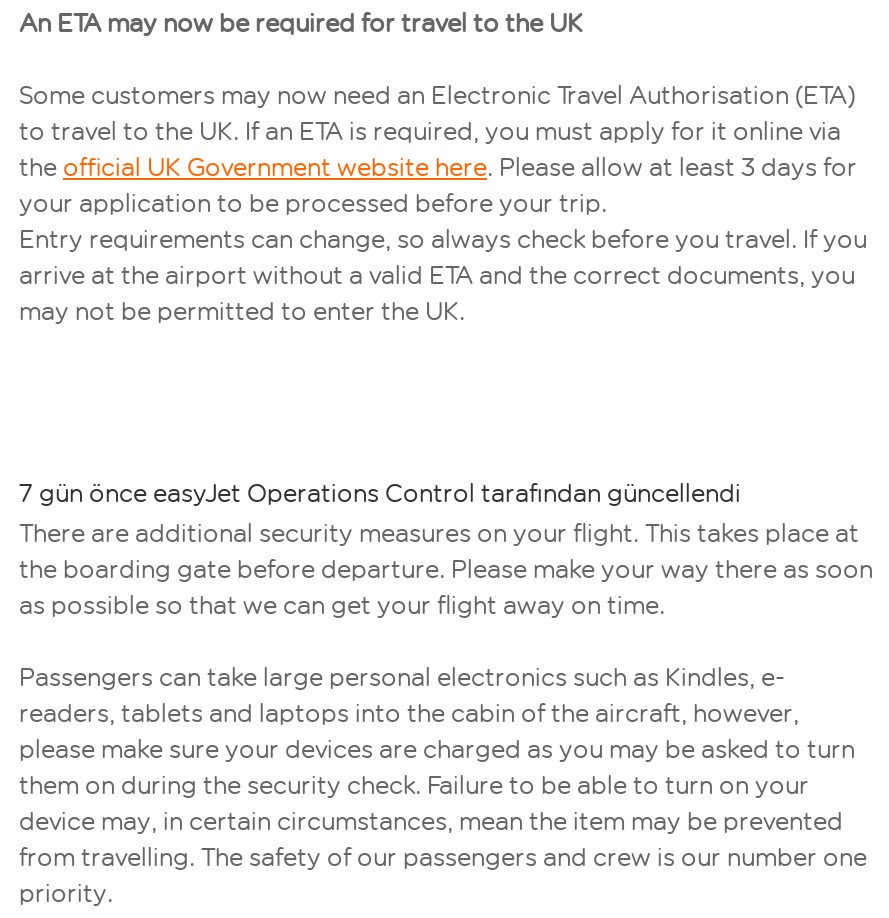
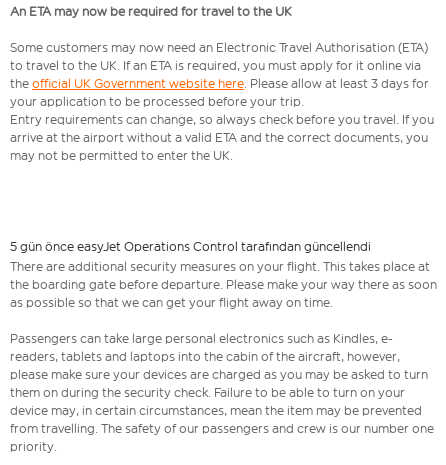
[19,478,741,508] 7 gün önce easyJet Operations Control tarafından güncellendi -> [10,239,371,254] 5 gün önce easyJet Operations Control tarafından güncellendi

